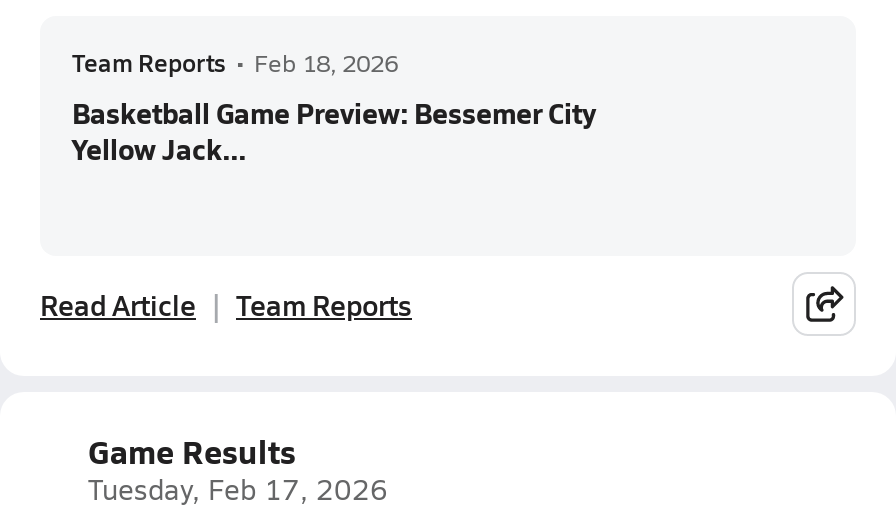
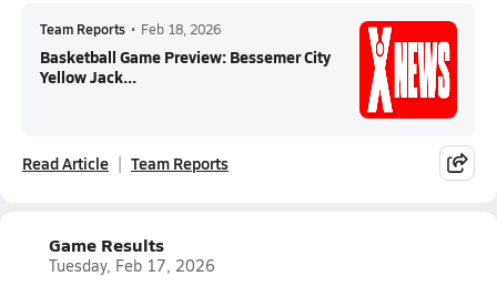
none -> [358,20,458,120] [image]

